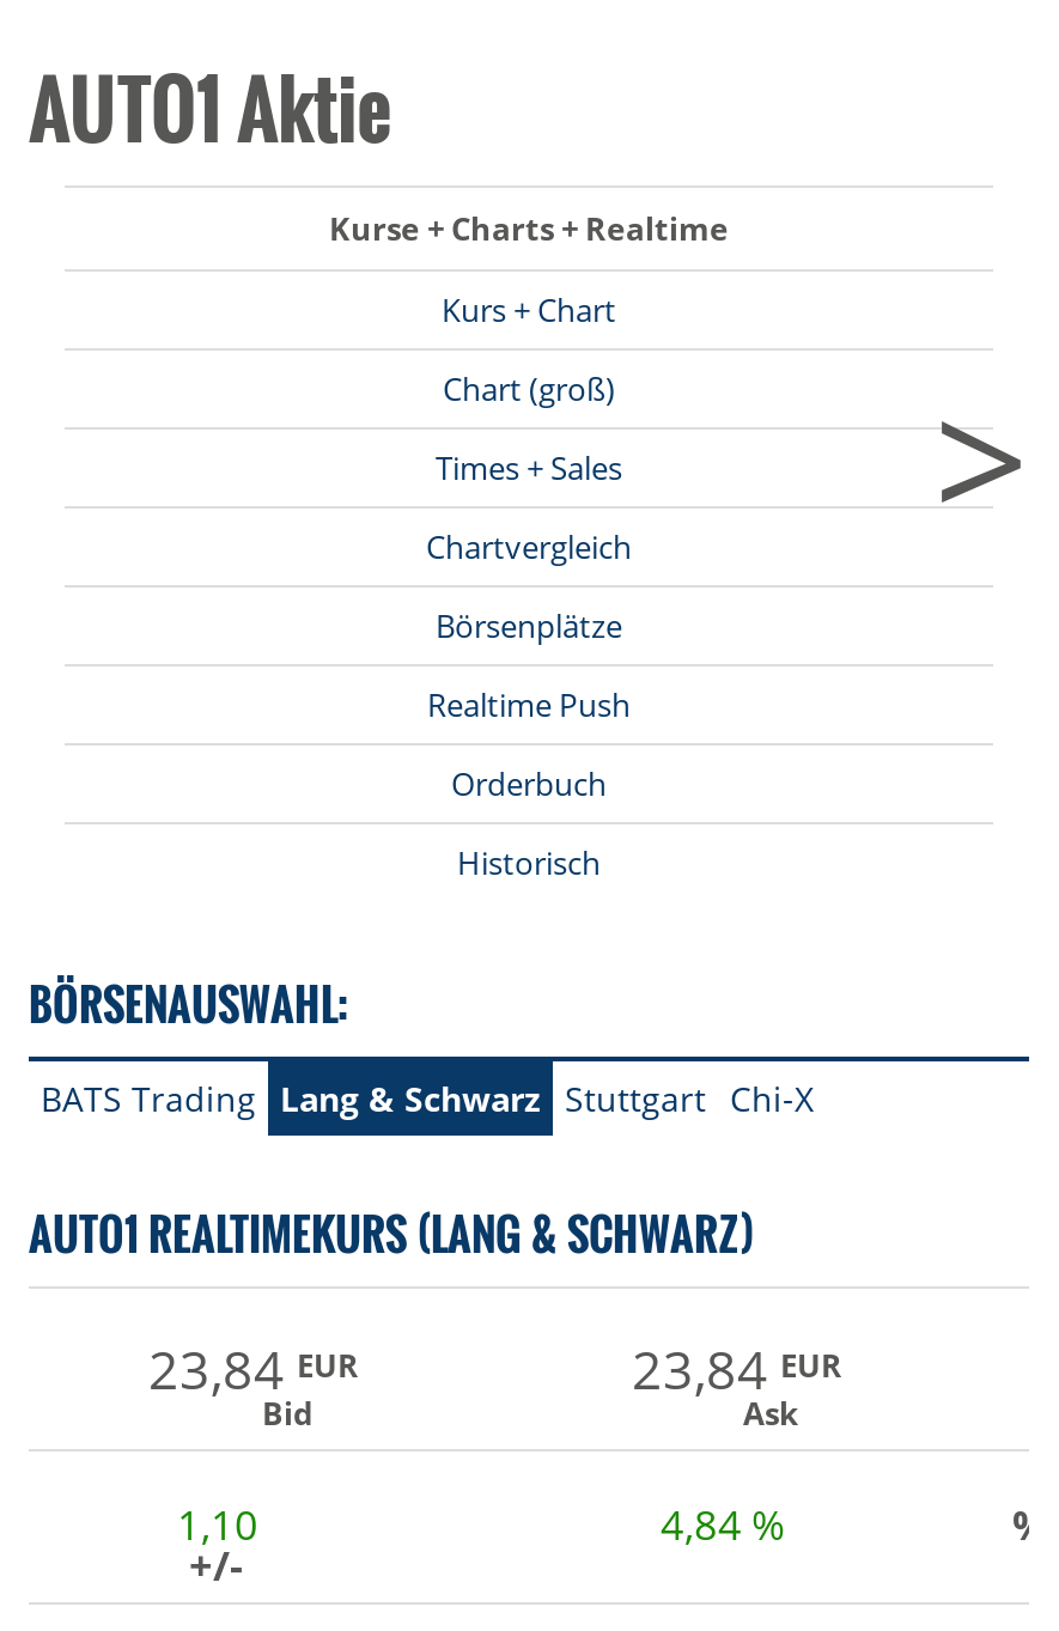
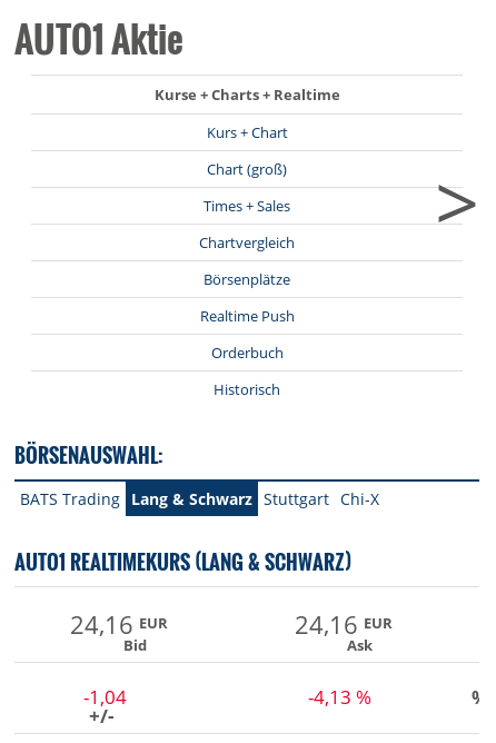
[148,1332,359,1404] 23,84 EUR -> [70,607,168,641] 24,16 EUR
[632,1332,842,1404] 23,84 EUR -> [295,607,393,641] 24,16 EUR
[177,1497,258,1552] 1,10 -> [83,684,127,710] -1,04
[661,1497,785,1552] 4,84 % -> [308,684,371,710] -4,13 %

